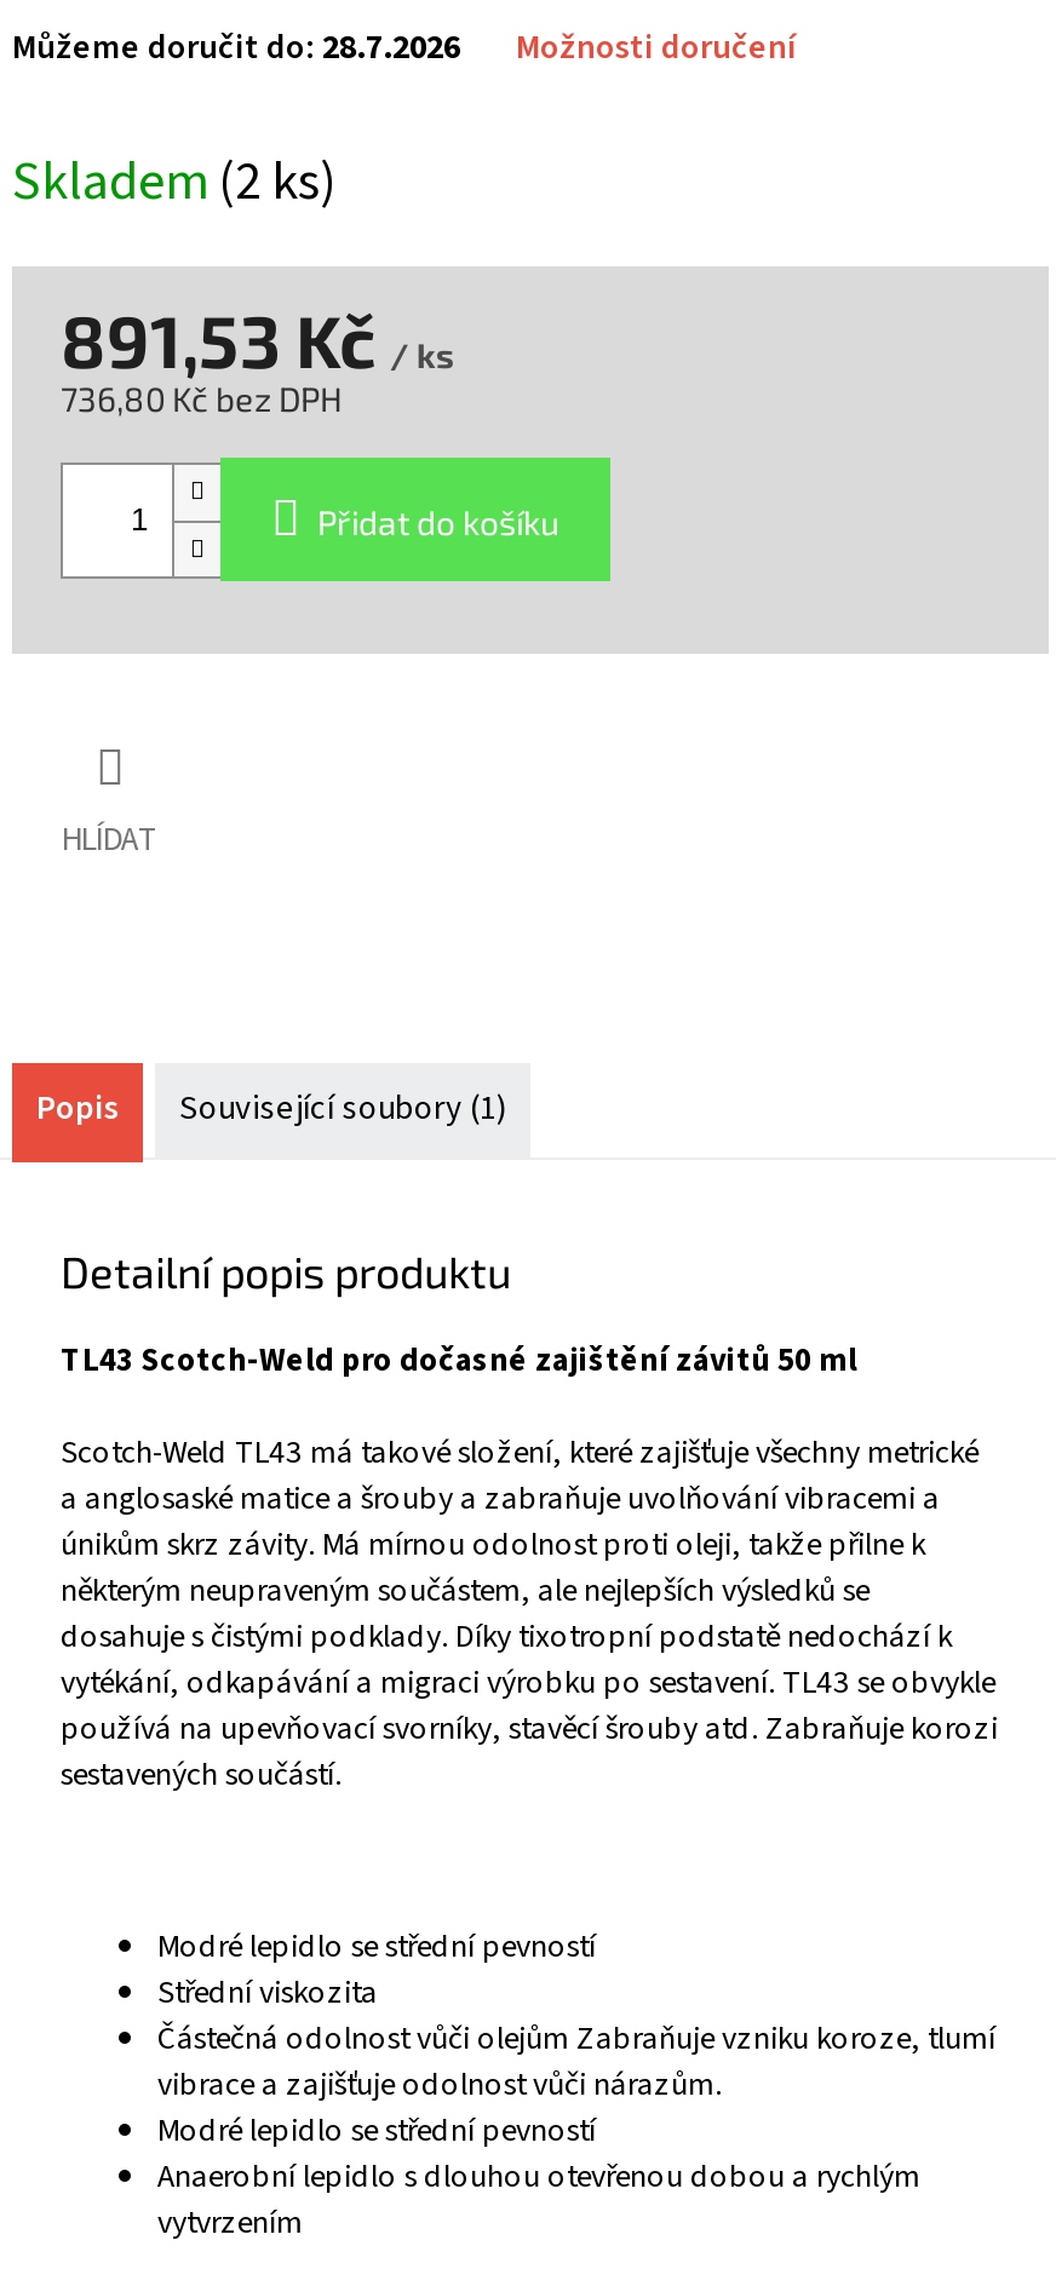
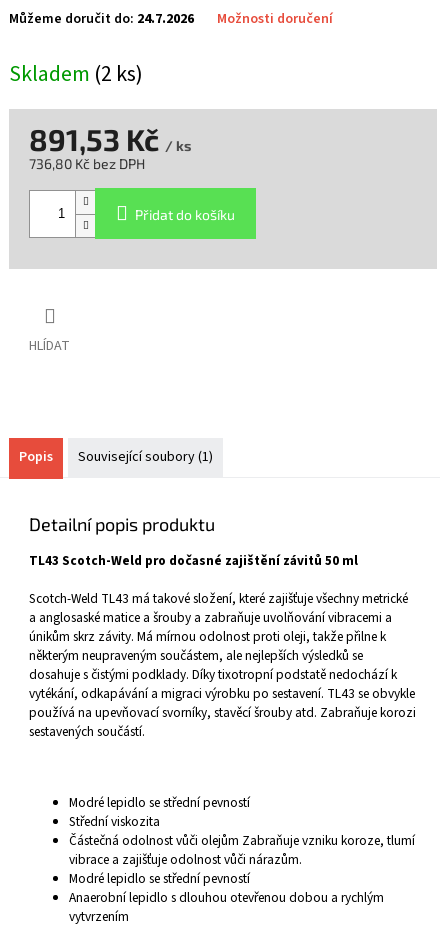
[12,25,460,74] Můžeme doručit do: 28.7.2026 -> [9,9,194,29] Můžeme doručit do: 24.7.2026

